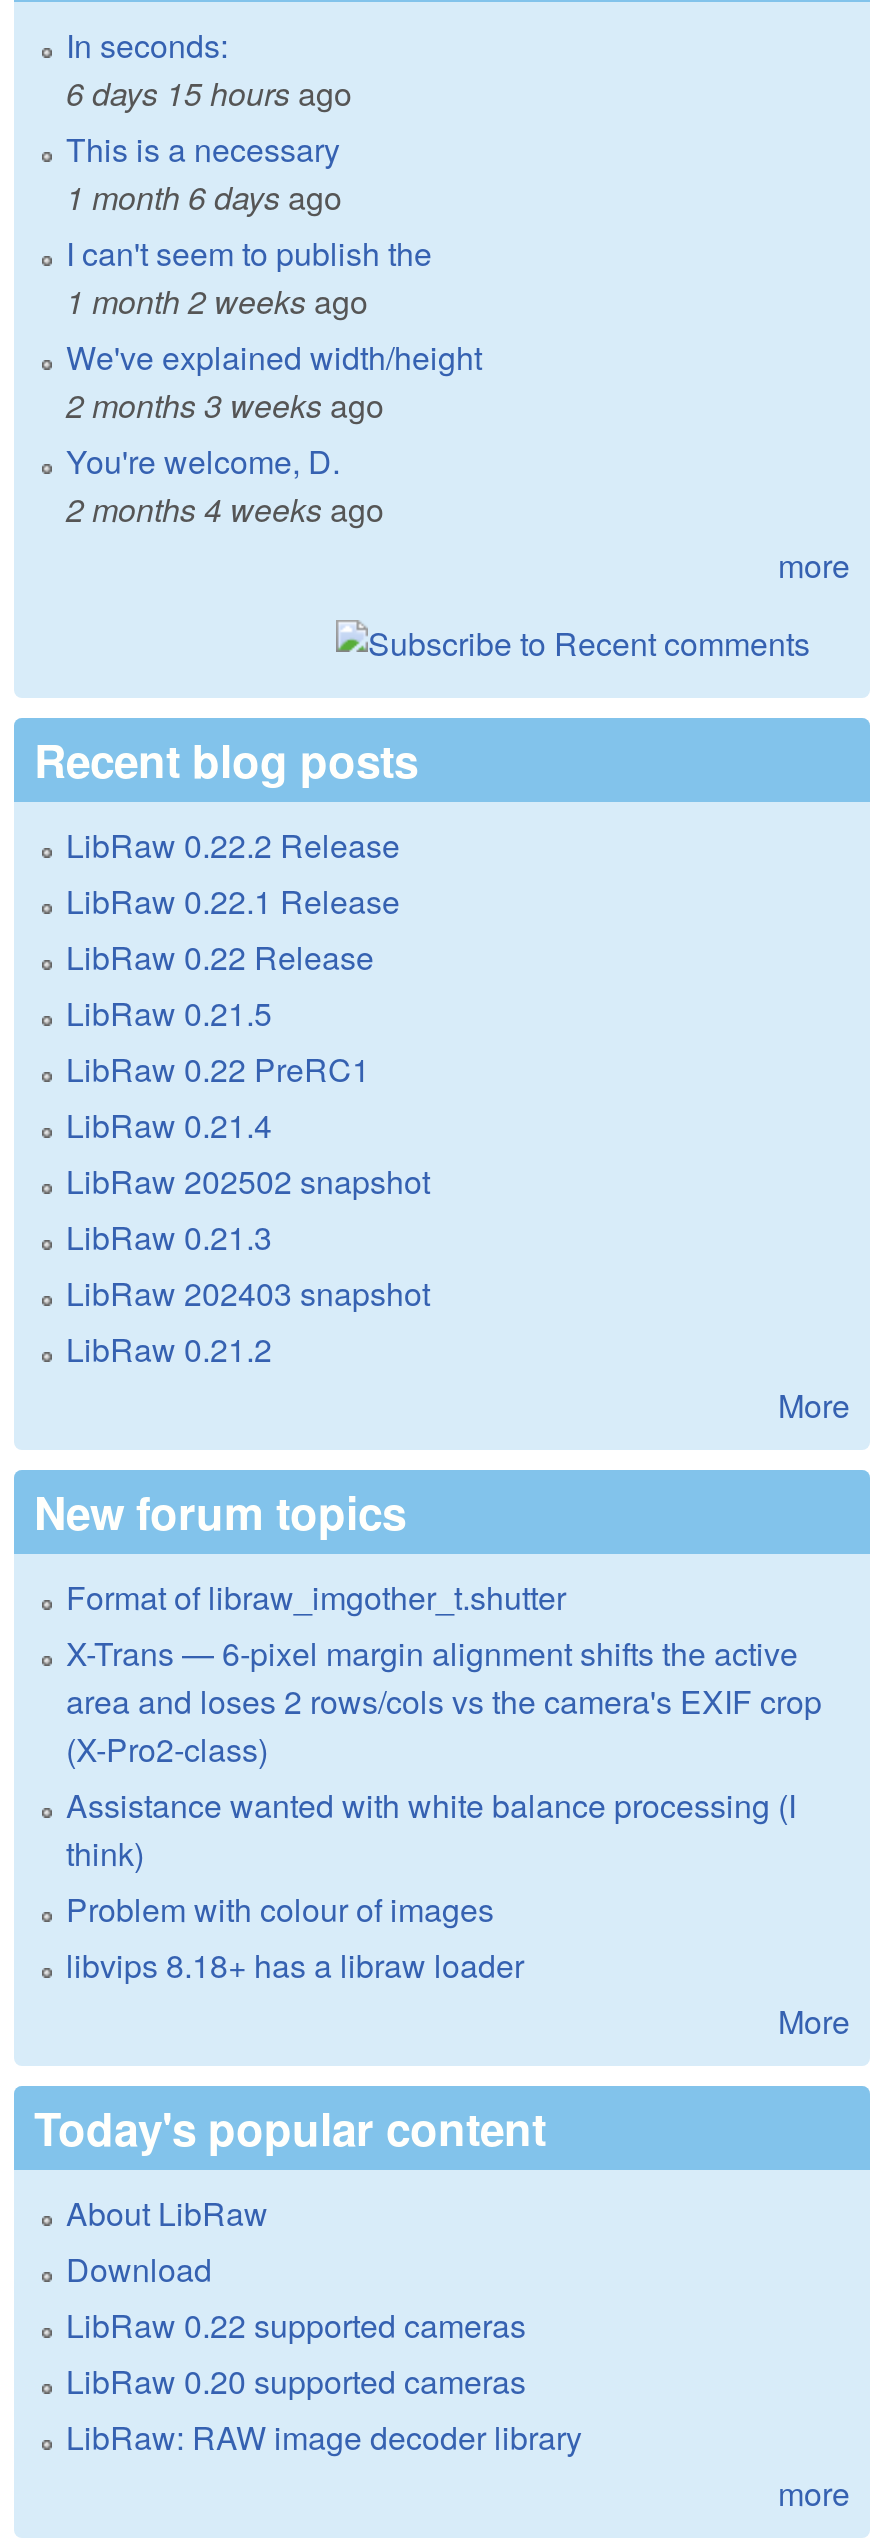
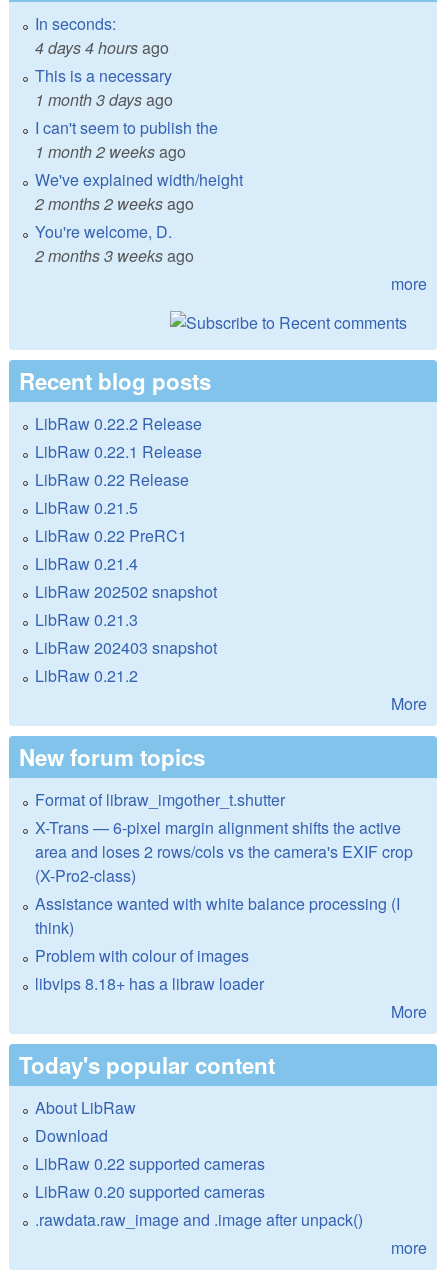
[66,70,352,116] 6 days 15 hours ago -> [35,36,169,59] 4 days 4 hours ago
[66,174,342,220] 1 month 6 days ago -> [35,88,173,111] 1 month 3 days ago
moved [66,382,384,428] -> [35,244,194,267]: 2 months 3 weeks ago
none -> [35,192,194,215] 2 months 2 weeks ago
[66,486,384,532] 2 months 4 weeks ago -> none
[66,2414,582,2460] LibRaw: RAW image decoder library -> [35,1208,363,1231] .rawdata.raw_image and .image after unpack()

